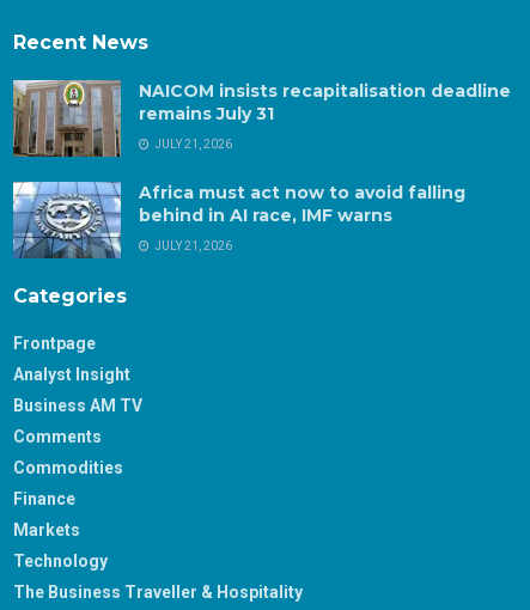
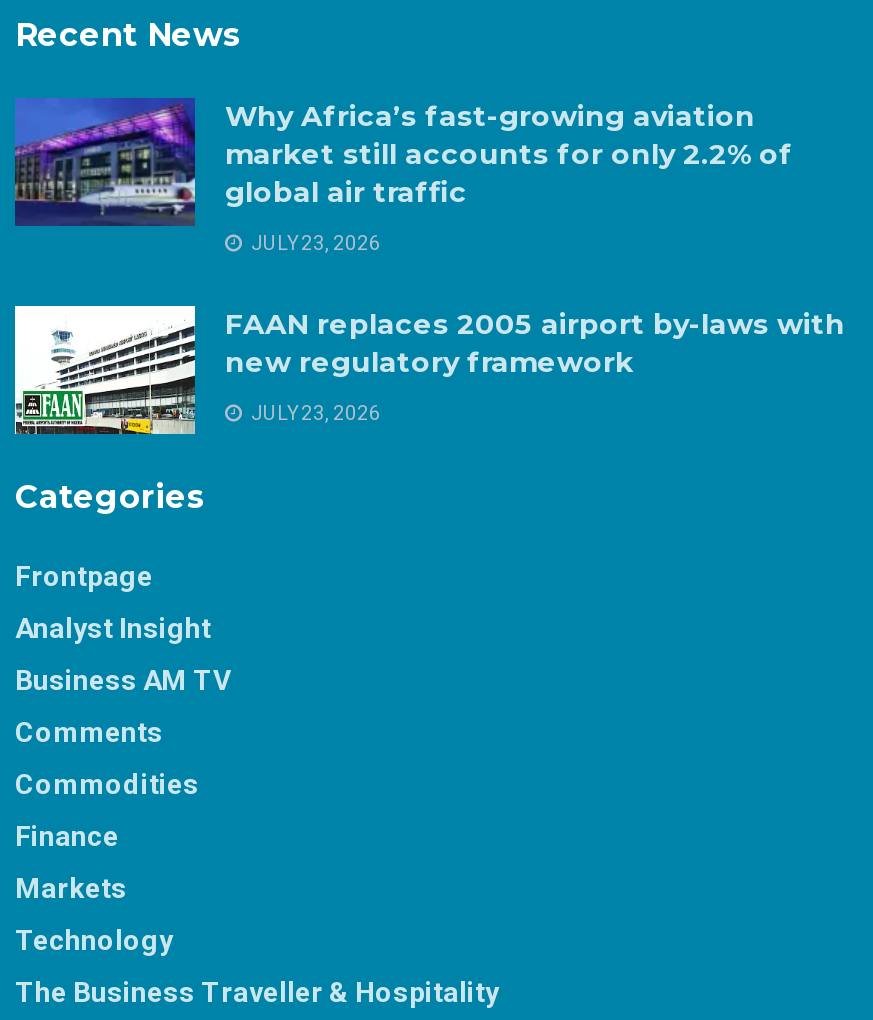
[12,79,511,157] [image] | NAICOM insists recapitalisation deadline | remains July 31 -> [15,98,793,226] [image] | Why Africa’s fast-growing aviation | market still accounts for only 2.2% of | global air traffic
[152,137,232,151] JULY 21, 2026 -> [247,232,381,254] JULY 23, 2026
[12,181,465,258] [image] | Africa must act now to avoid falling | behind in AI race, IMF warns -> [13,306,845,436] [image] | FAAN replaces 2005 airport by-laws with | new regulatory framework
[152,239,232,252] JULY 21, 2026 -> [247,402,381,424] JULY 23, 2026

